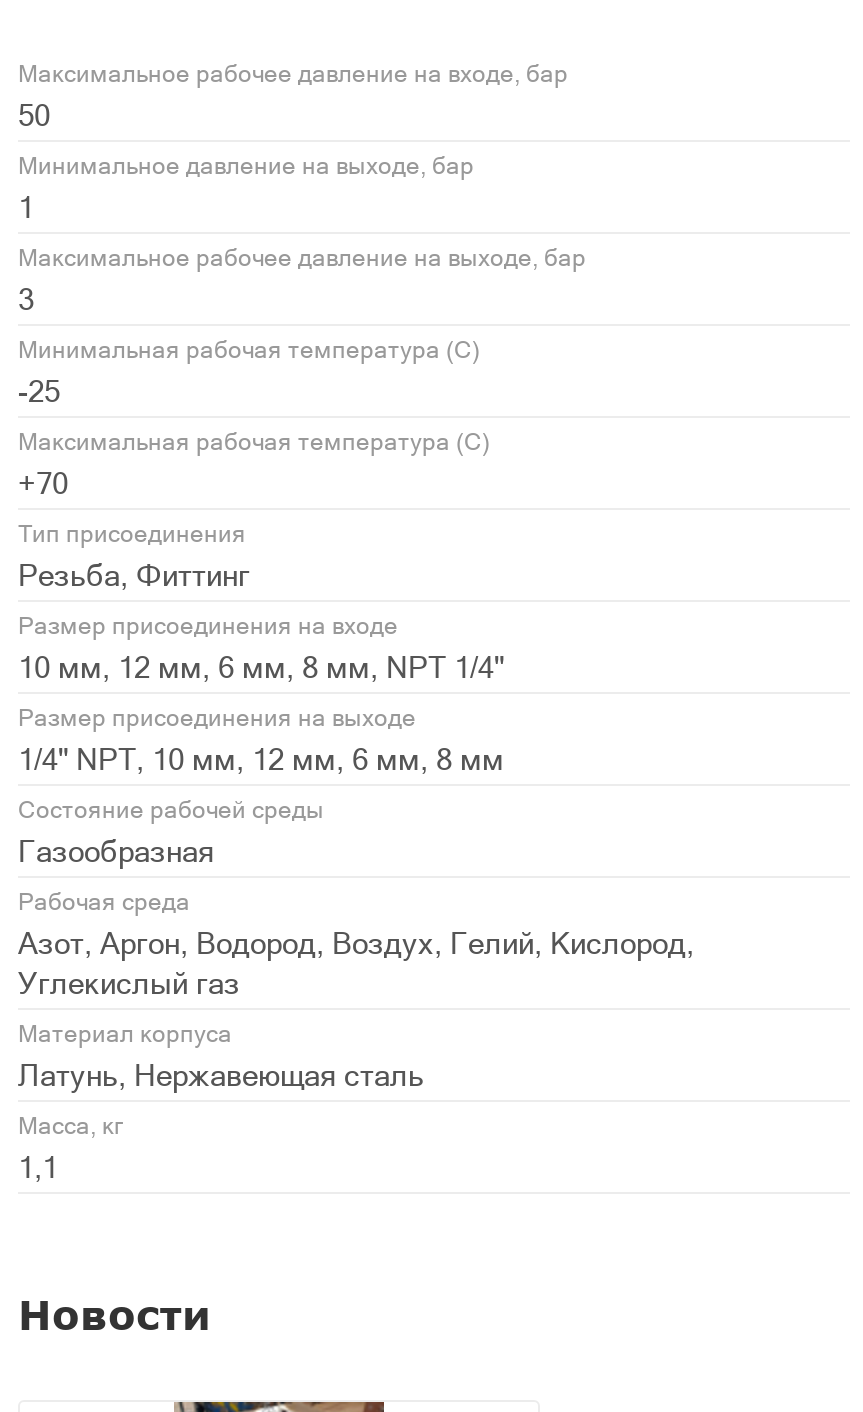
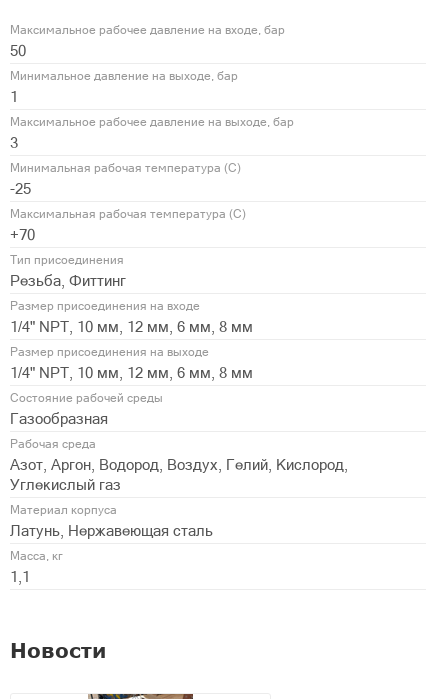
[18,650,504,684] 10 мм, 12 мм, 6 мм, 8 мм, NPT 1/4" -> [10,318,253,335] 1/4" NPT, 10 мм, 12 мм, 6 мм, 8 мм

